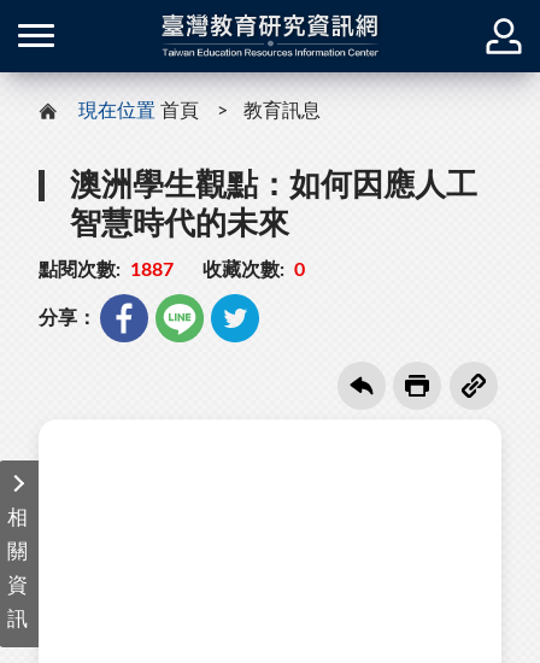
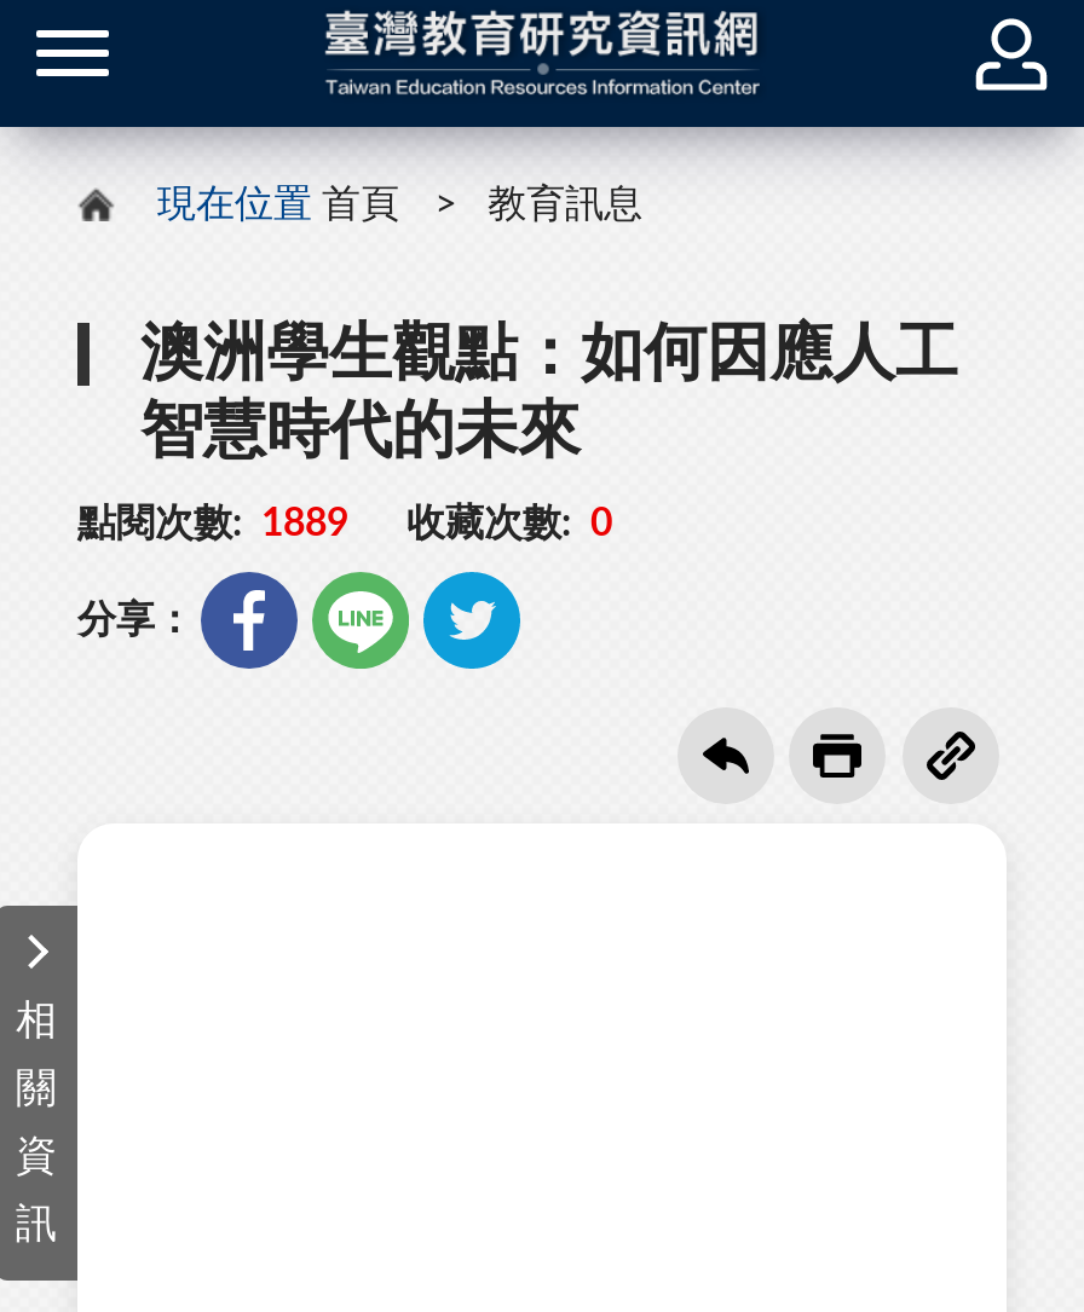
[39,260,305,280] 點閱次數: 1887 收藏次數: 0 -> [77,504,612,543] 點閱次數: 1889 收藏次數: 0

